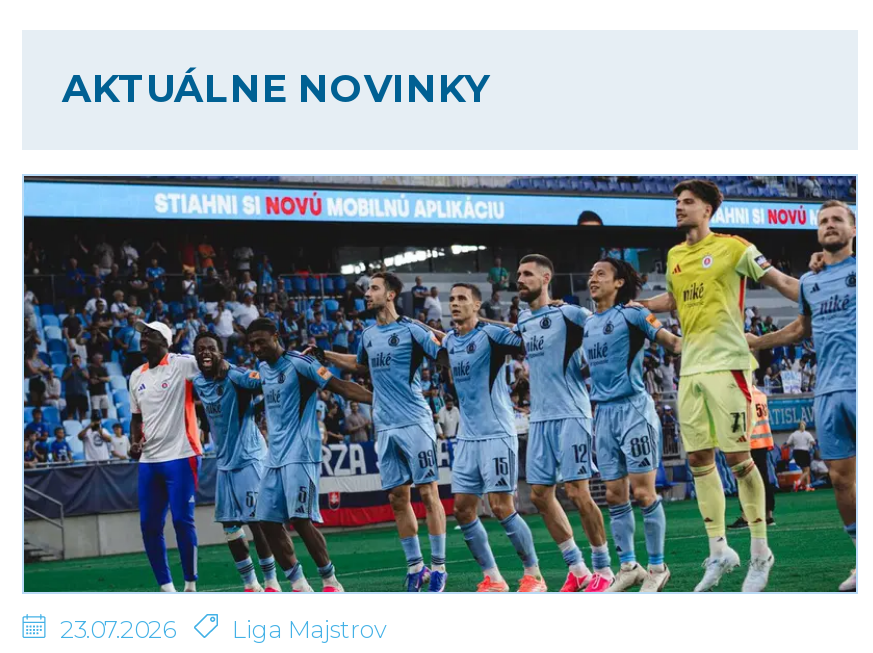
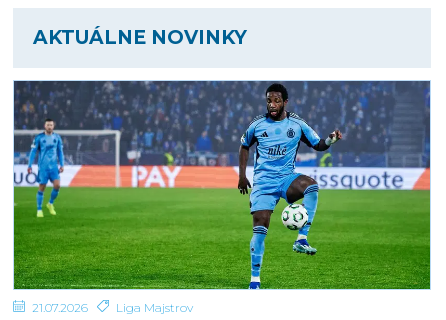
[22,174,858,644] [image] | 23.07.2026 Liga Majstrov -> [13,81,431,315] [image] | 21.07.2026 Liga Majstrov

